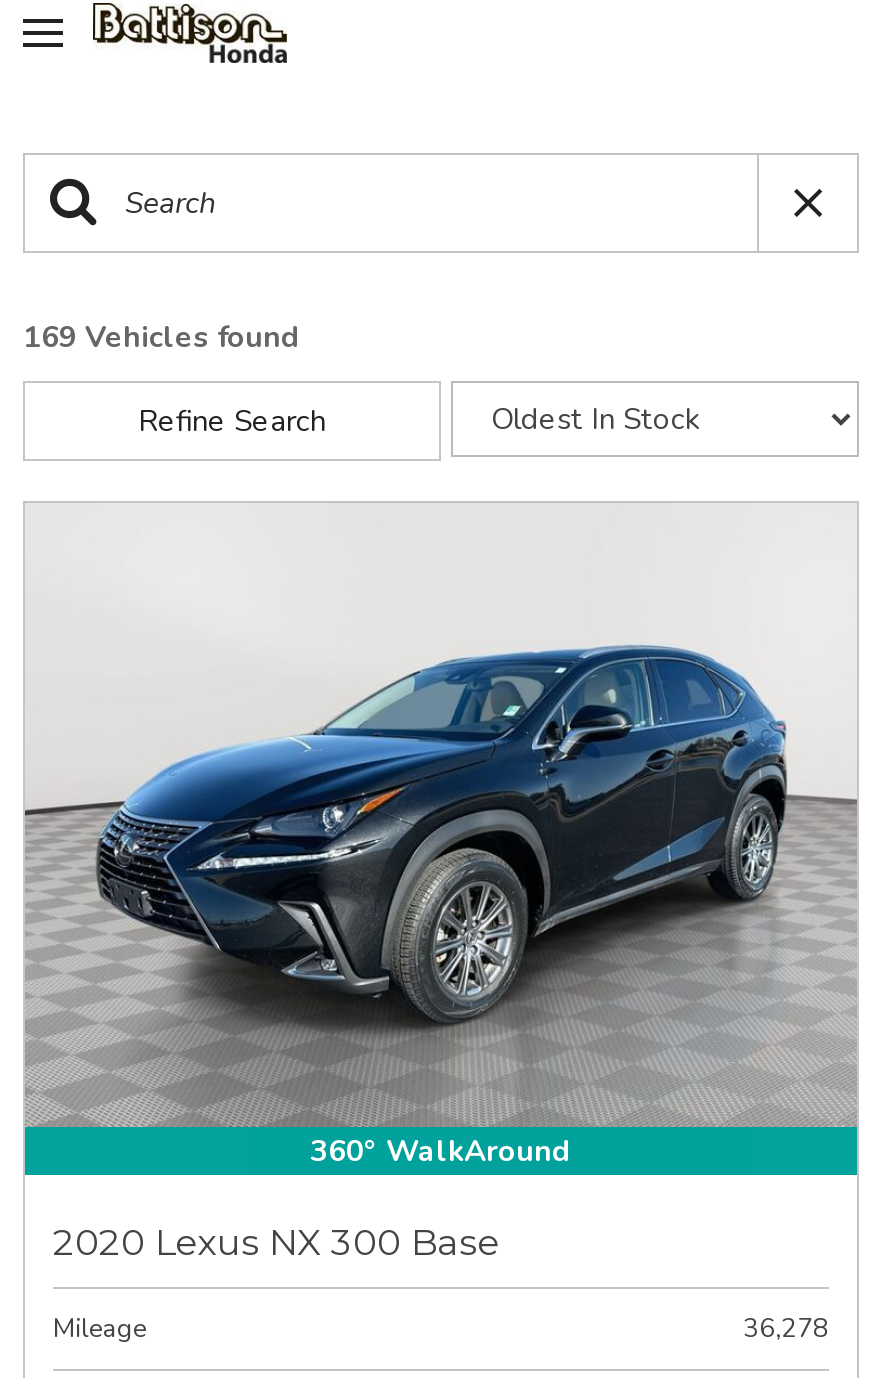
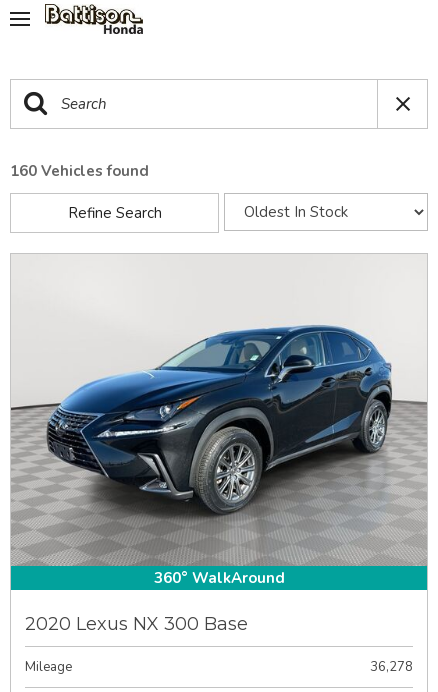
[23,317,301,357] 169 Vehicles found -> [10,161,149,181] 160 Vehicles found

